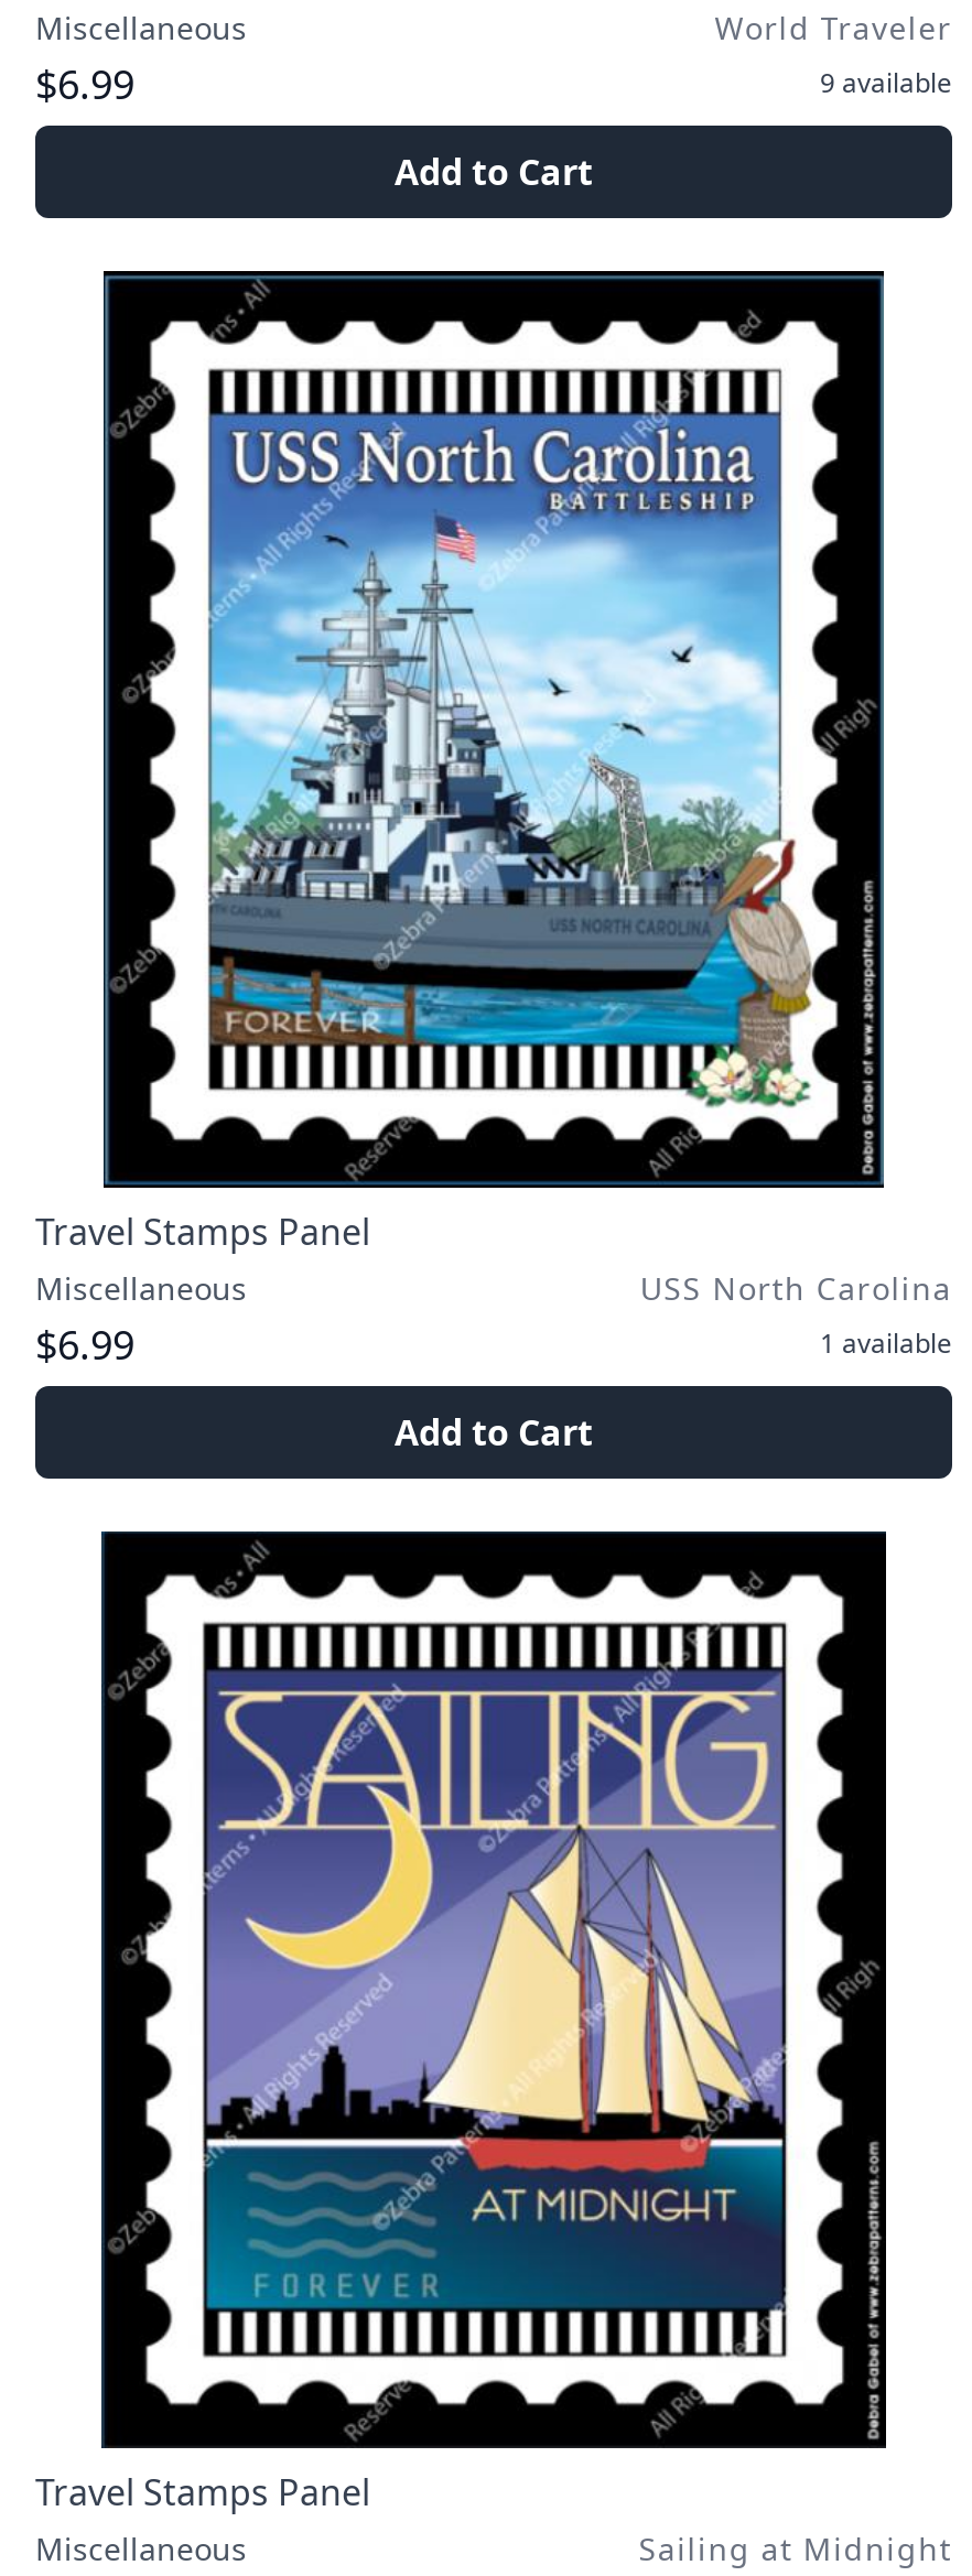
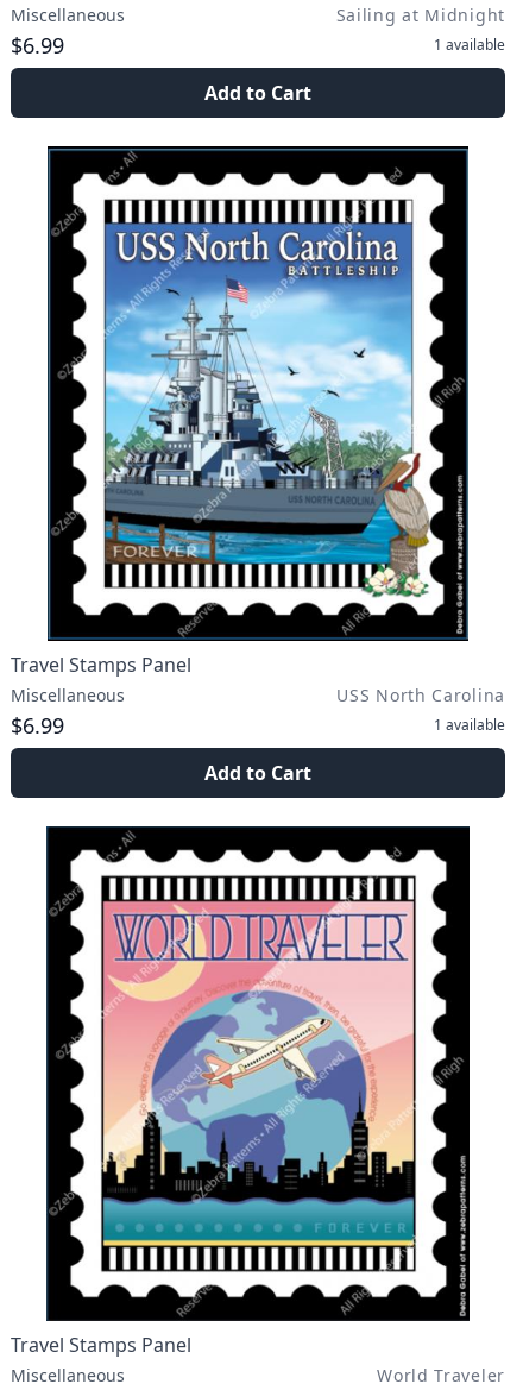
moved [715,7,952,48] -> [377,1364,505,1386]: World Traveler
[820,64,952,101] 9 available -> [434,34,505,55] 1 available
[205,1668,785,2312] [image] -> [102,900,416,1247] [image]
moved [639,2528,952,2569] -> [336,4,505,26]: Sailing at Midnight

